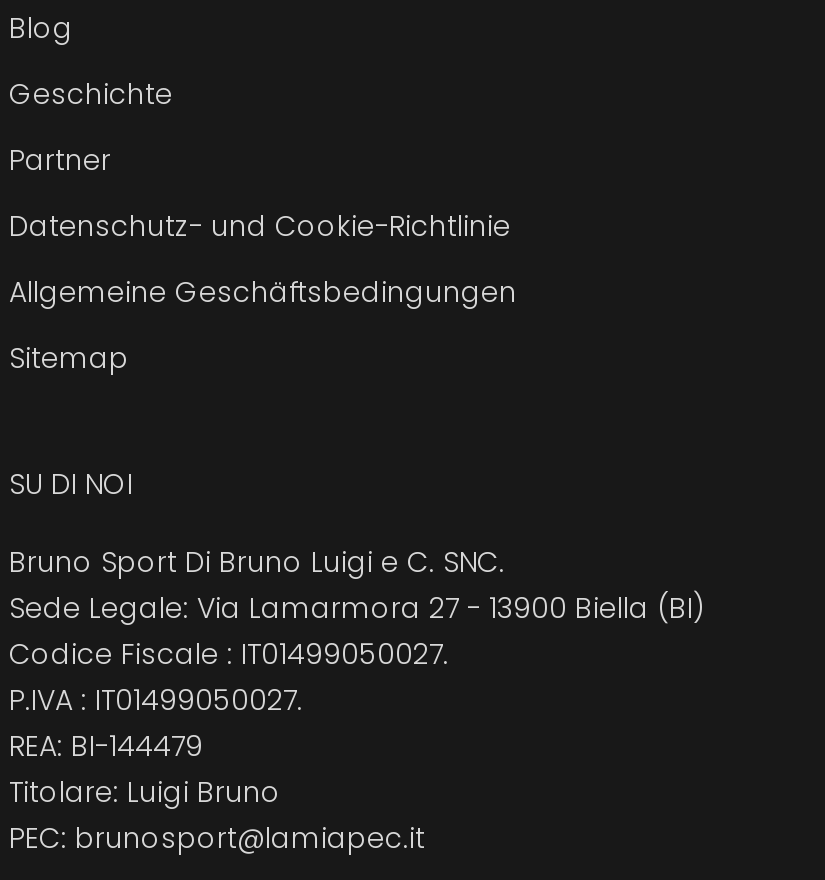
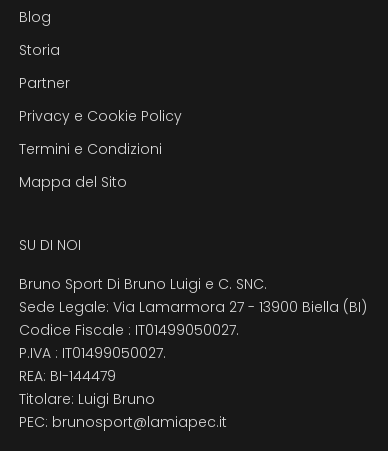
[9,75,173,115] Geschichte -> [19,40,60,60] Storia
[9,207,511,247] Datenschutz- und Cookie-Richtlinie -> [19,106,182,126] Privacy e Cookie Policy
[9,273,517,313] Allgemeine Geschäftsbedingungen -> [19,139,162,159] Termini e Condizioni
[9,339,129,379] Sitemap -> [19,172,127,192] Mappa del Sito

